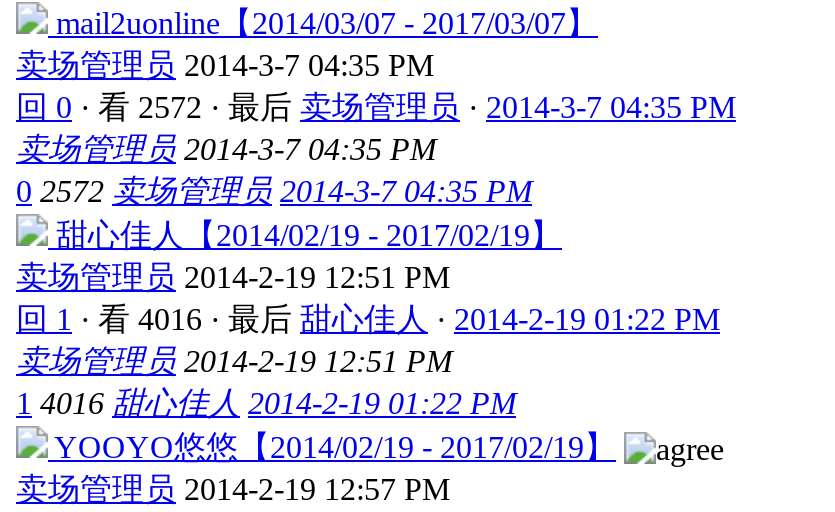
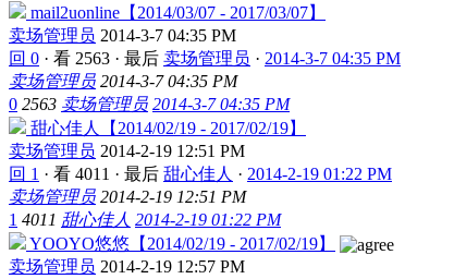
[16,90,736,124] 回 0 · 看 2572 · 最后卖场管理员· 2014-3-7 04:35 PM -> [9,49,401,67] 回 0 · 看 2563 · 最后卖场管理员· 2014-3-7 04:35 PM
[16,174,532,208] 0 2572 卖场管理员 2014-3-7 04:35 PM -> [9,95,290,113] 0 2563 卖场管理员 2014-3-7 04:35 PM
[16,302,720,336] 回 1 · 看 4016 · 最后甜心佳人· 2014-2-19 01:22 PM -> [9,164,392,183] 回 1 · 看 4011 · 最后甜心佳人· 2014-2-19 01:22 PM
[16,386,516,420] 1 4016 甜心佳人 2014-2-19 01:22 PM -> [9,210,281,229] 1 4011 甜心佳人 2014-2-19 01:22 PM

